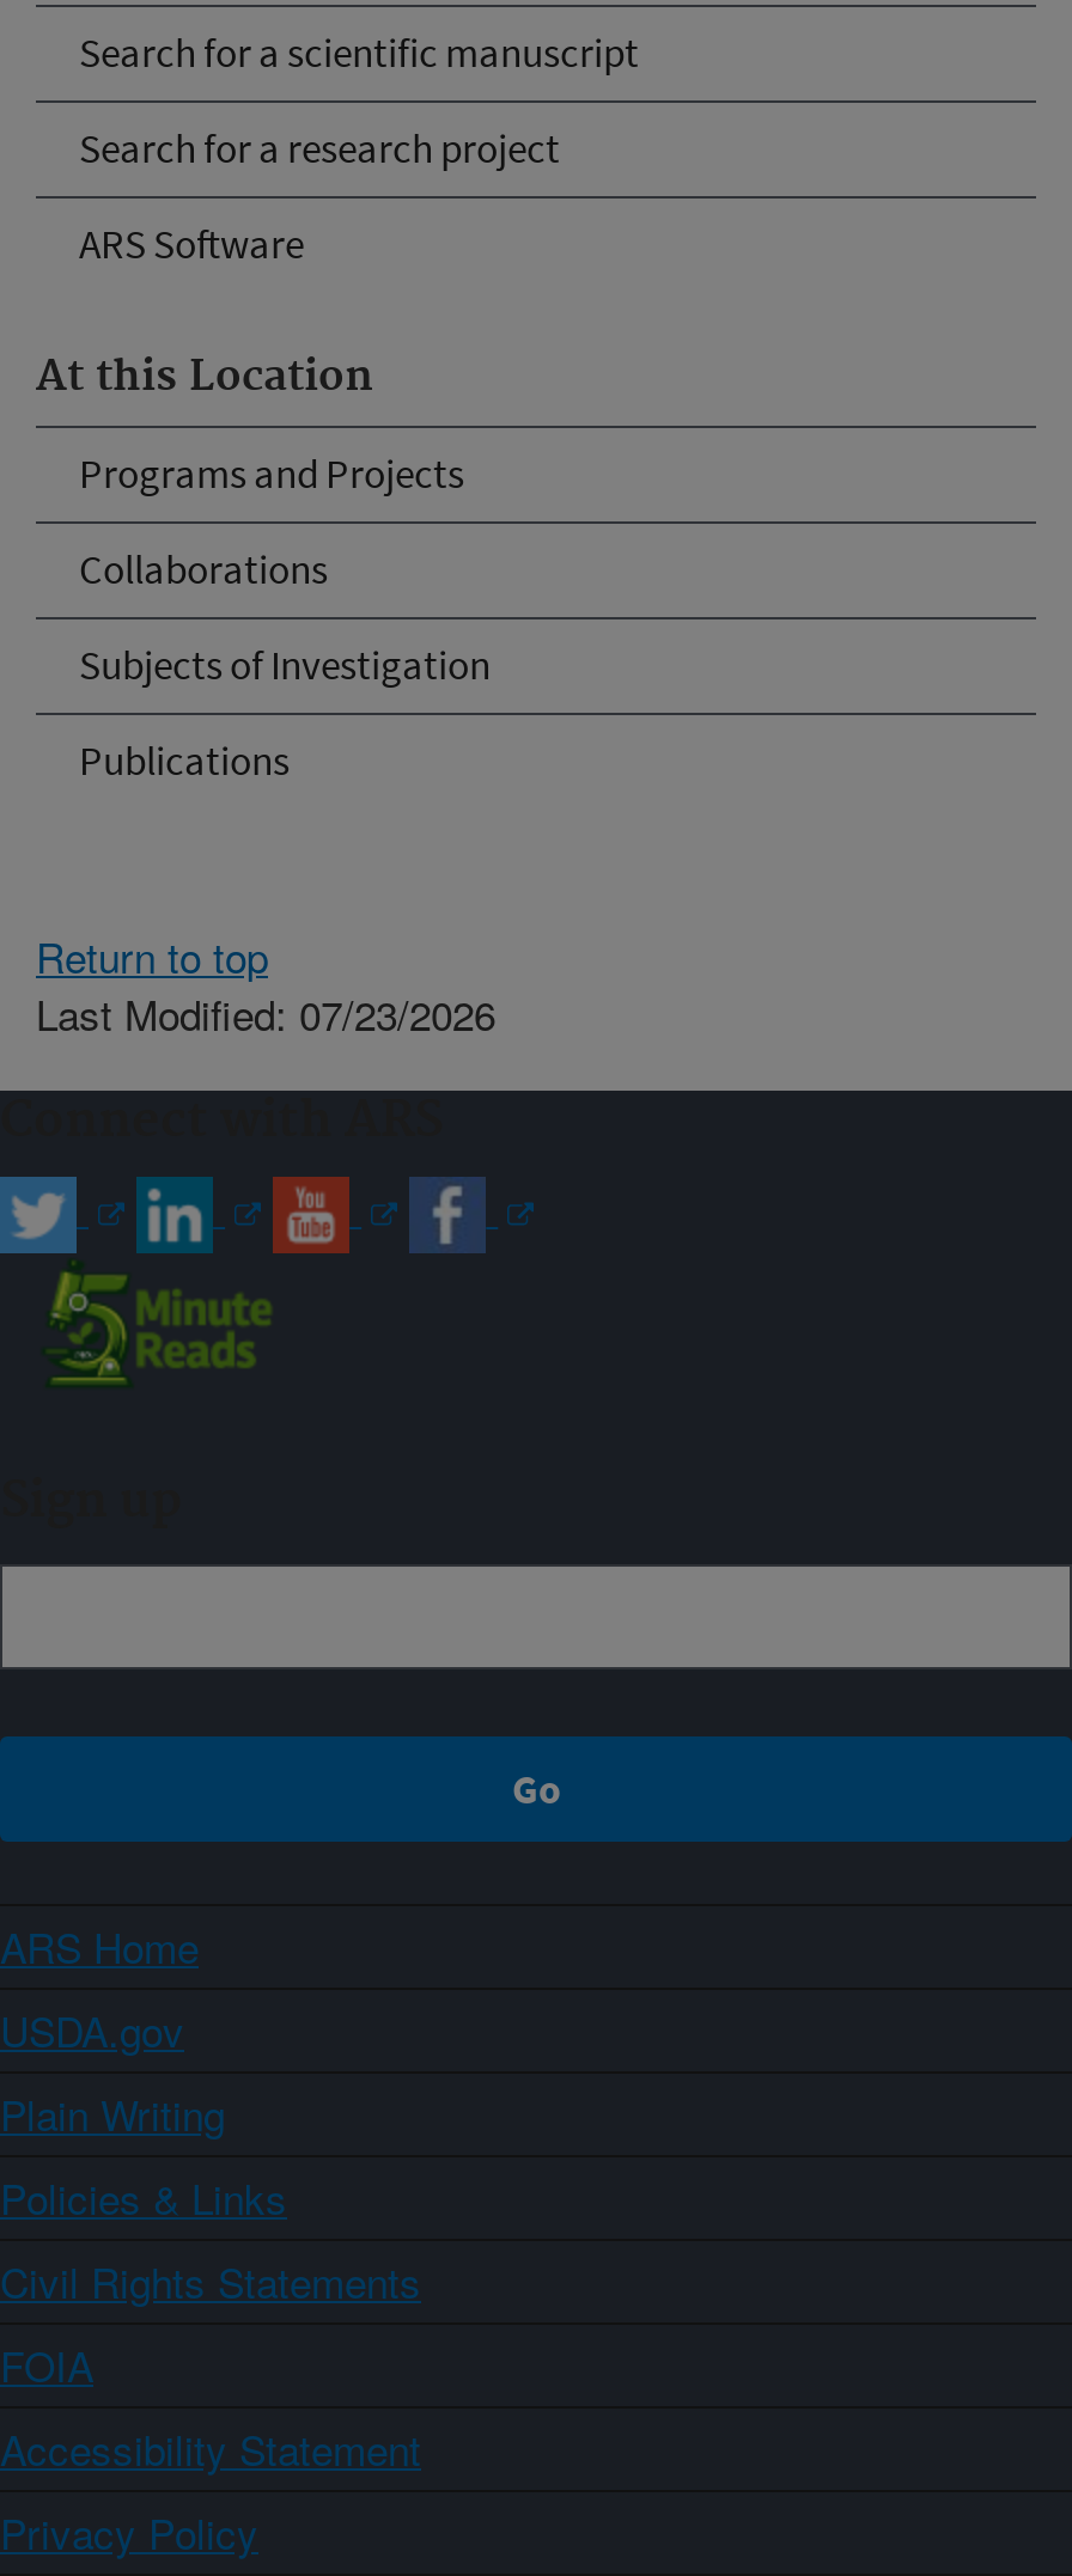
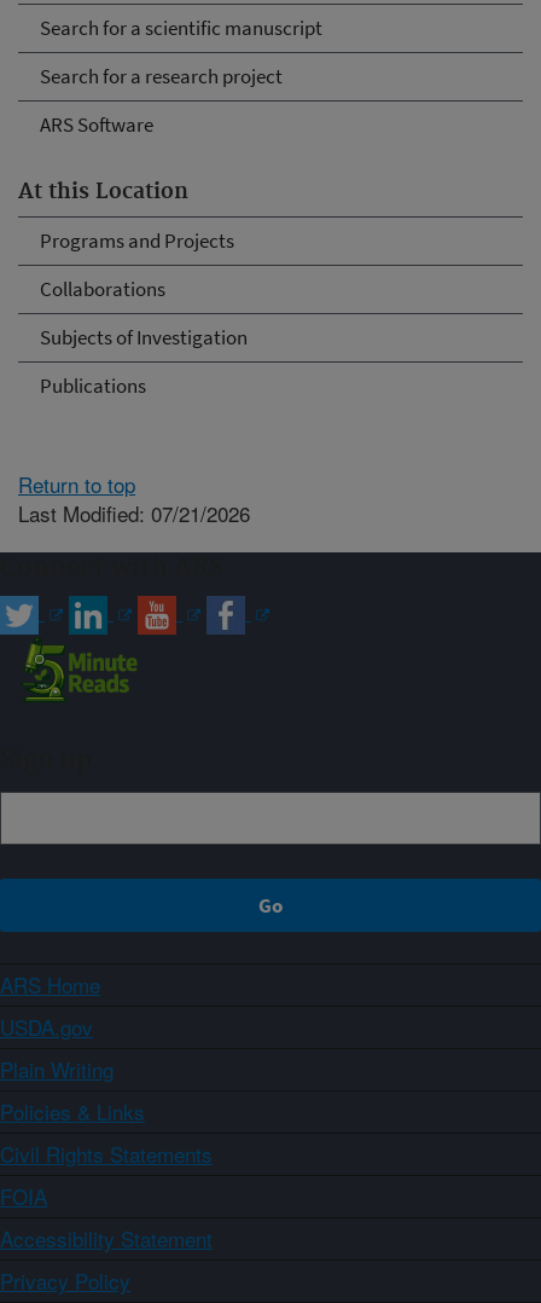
[36,982,495,1042] Last Modified: 07/23/2026 -> [18,497,250,528] Last Modified: 07/21/2026

